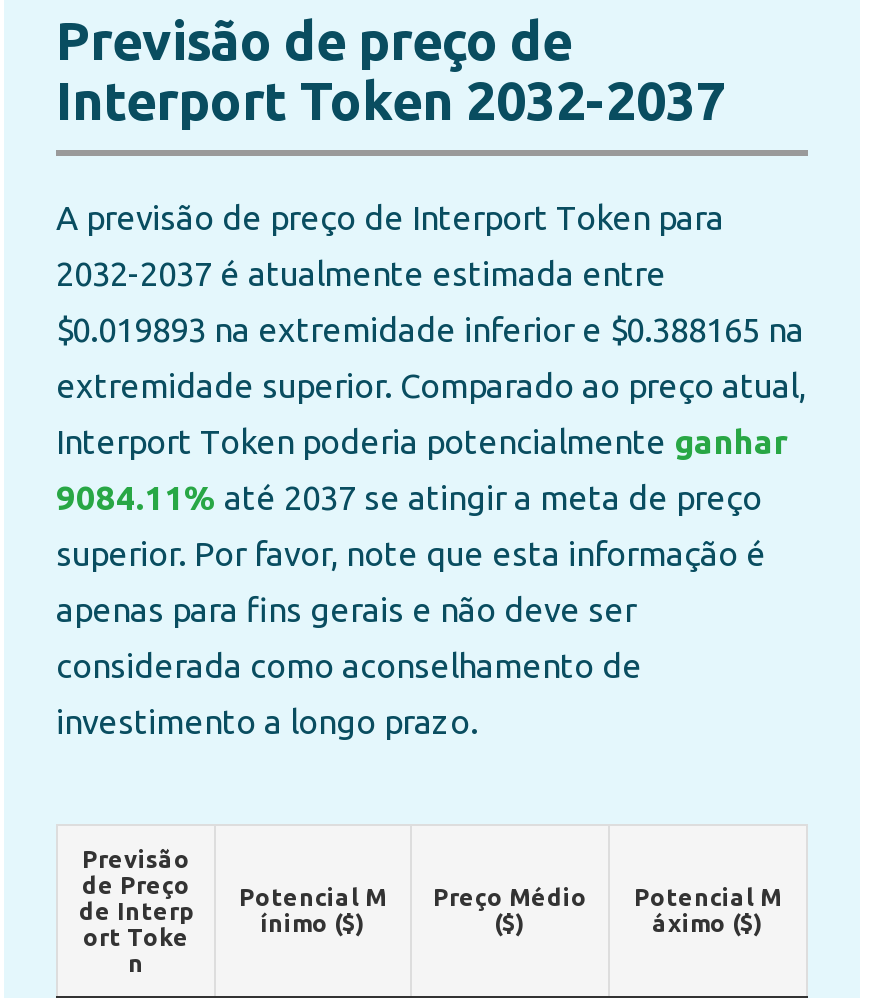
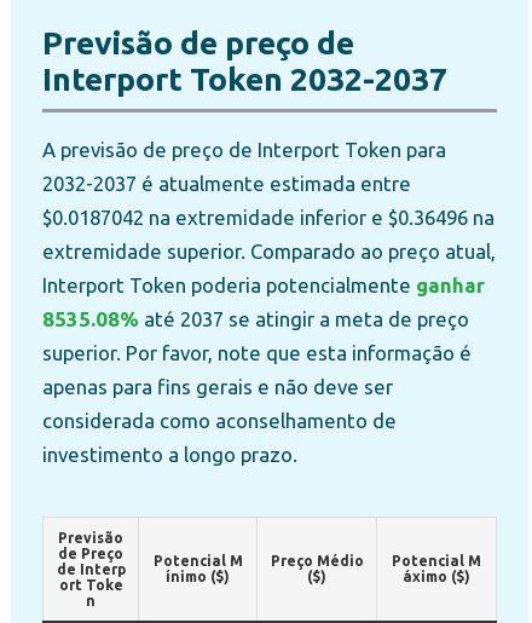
[56,310,804,348] $0.019893 na extremidade inferior e $0.388165 na -> [42,206,495,229] $0.0187042 na extremidade inferior e $0.36496 na
[56,478,762,516] 9084.11% até 2037 se atingir a meta de preço -> [42,307,469,330] 8535.08% até 2037 se atingir a meta de preço

